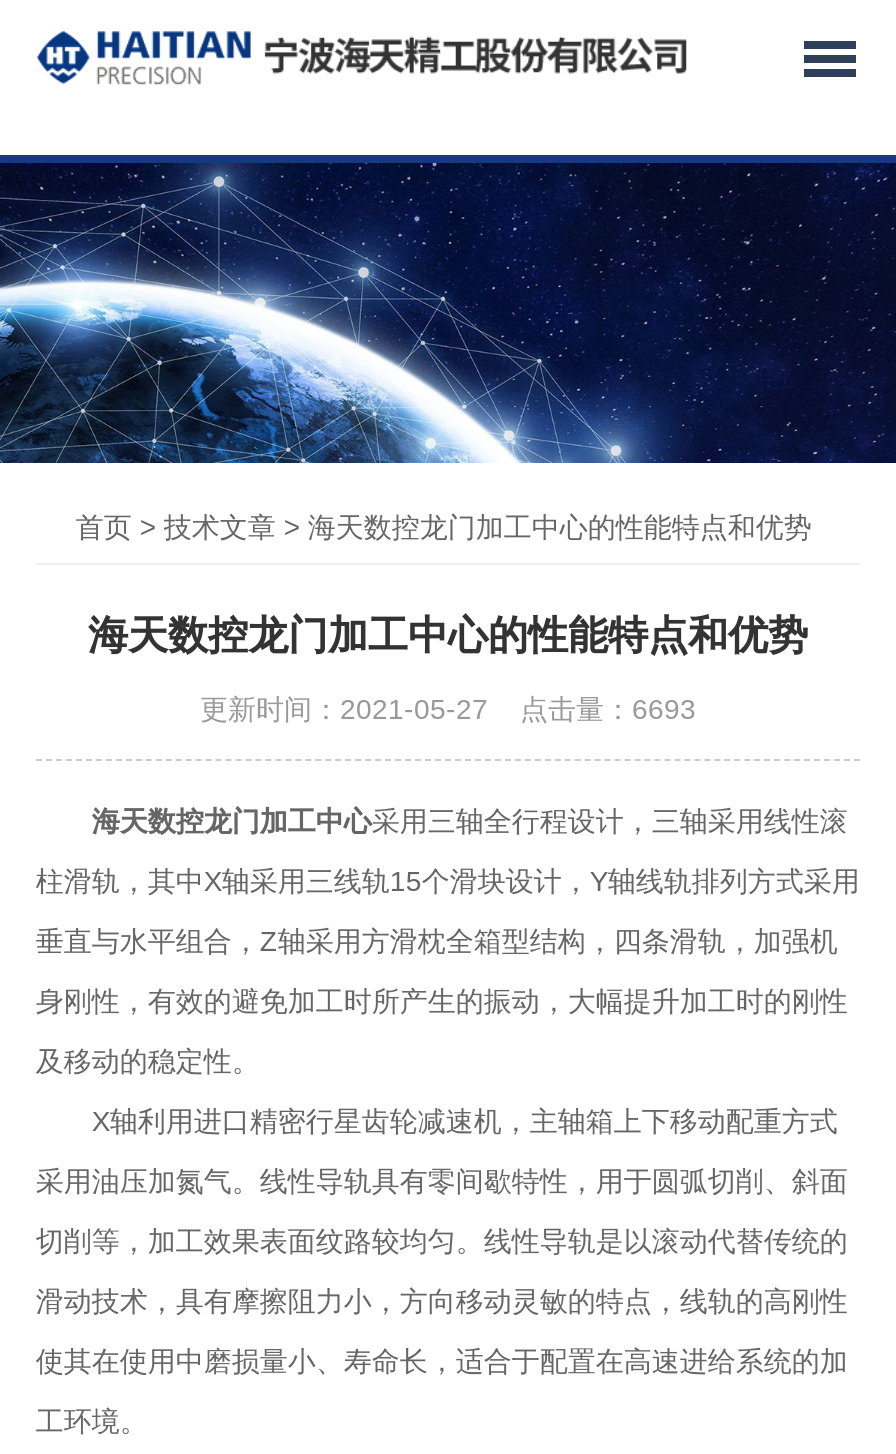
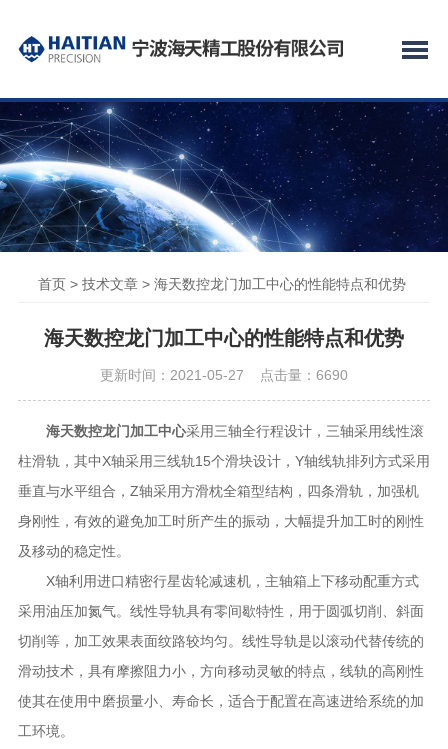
[200,693,696,725] 更新时间：2021-05-27 点击量：6693 -> [100,367,348,383] 更新时间：2021-05-27 点击量：6690

